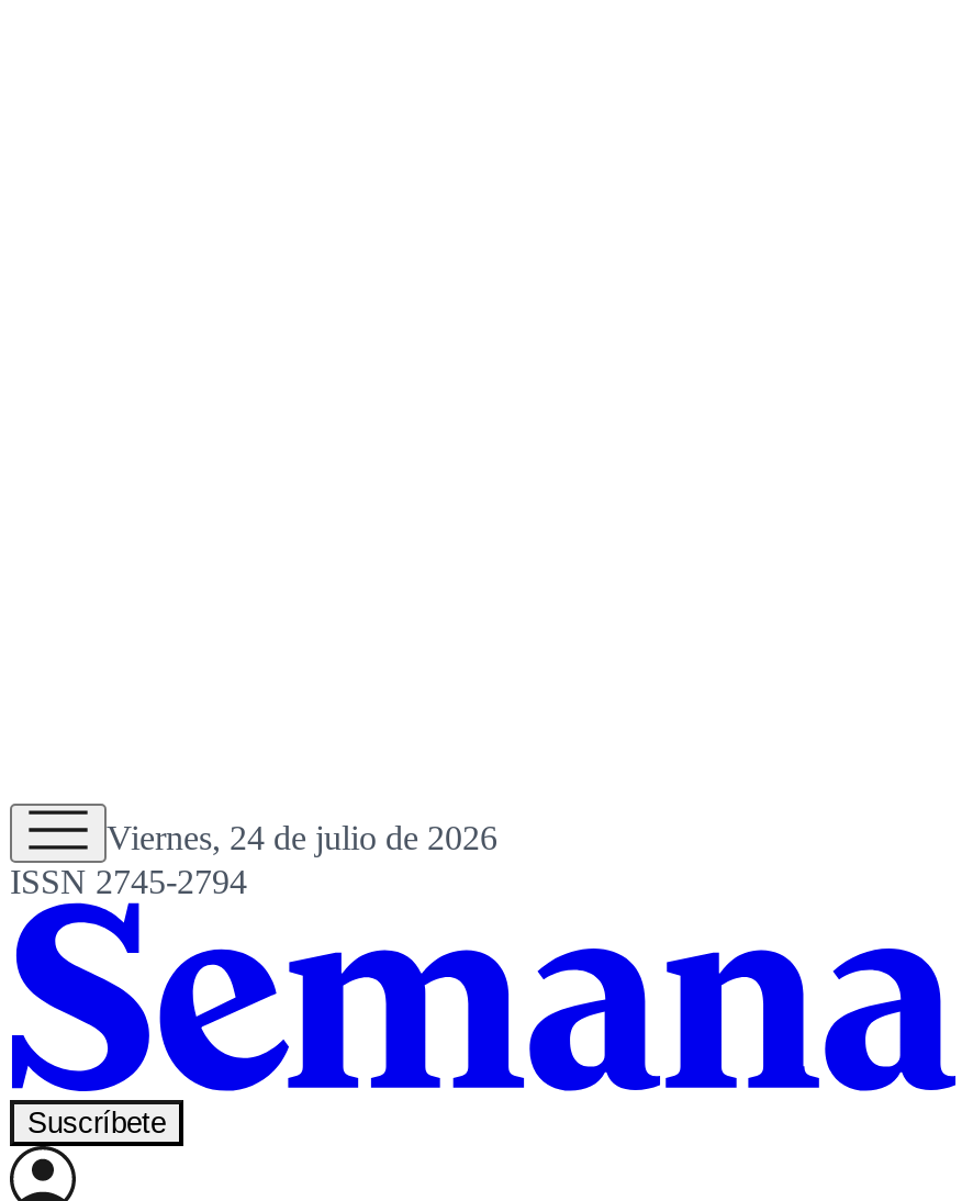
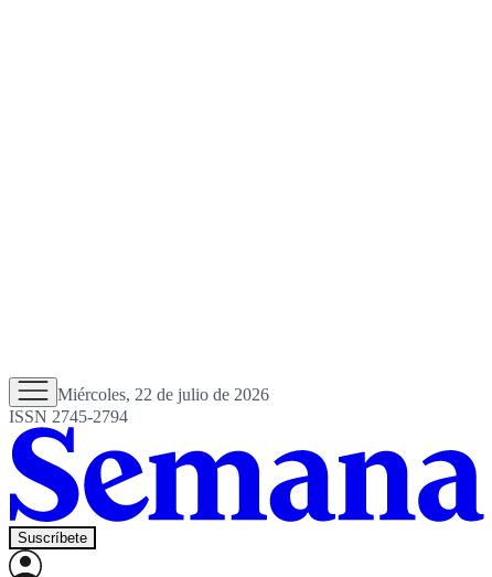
[107,819,497,856] Viernes, 24 de julio de 2026 -> [57,385,269,404] Miércoles, 22 de julio de 2026

